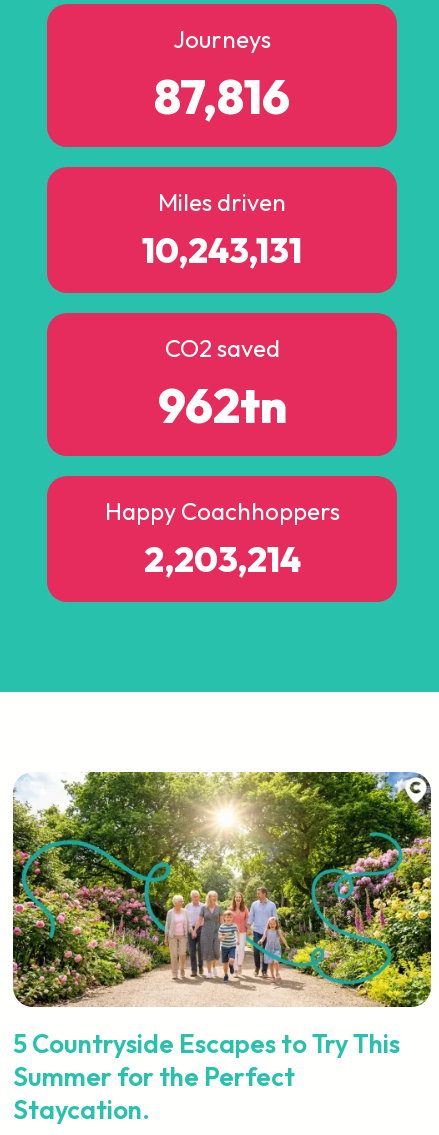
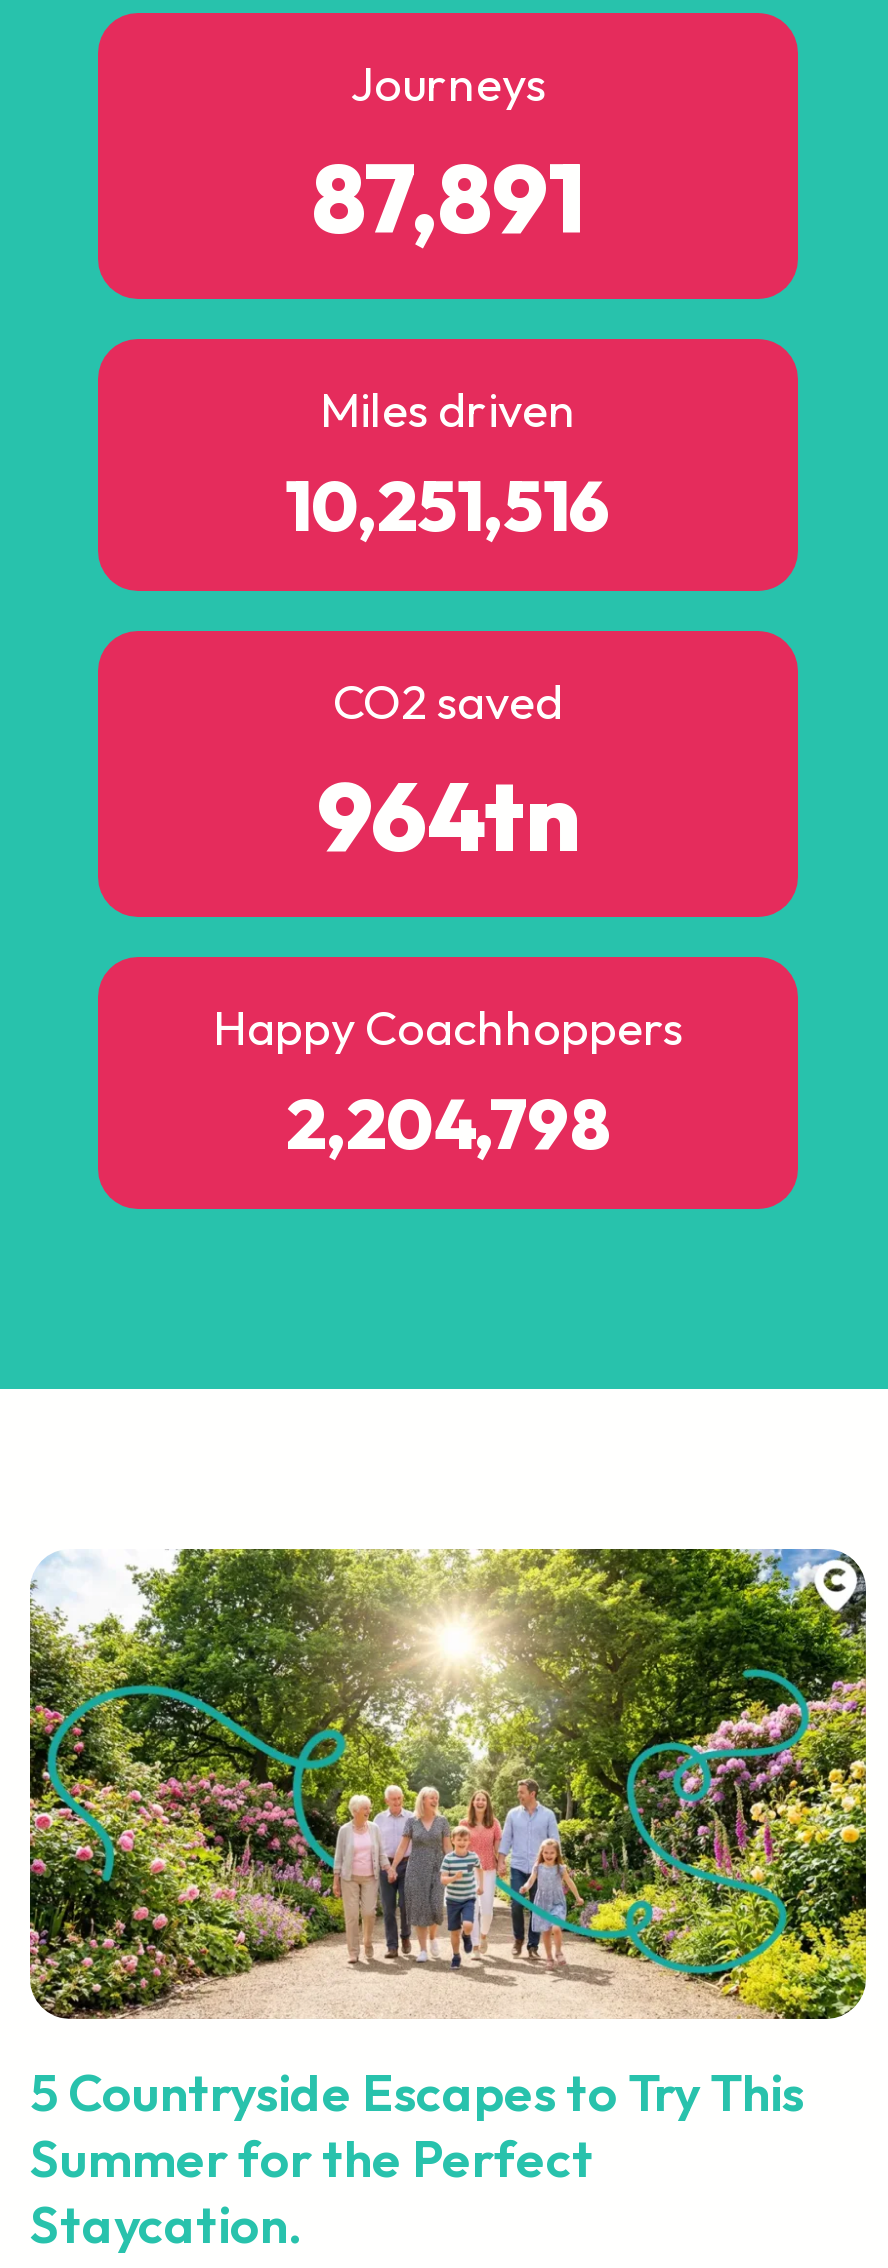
[154,66,290,126] 87,816 -> [312,137,584,257] 87,891
[142,228,302,272] 10,243,131 -> [285,461,611,549] 10,251,516
[157,375,286,435] 962tn -> [317,755,579,875] 964tn
[143,537,300,581] 2,203,214 -> [286,1079,610,1167] 2,204,798

